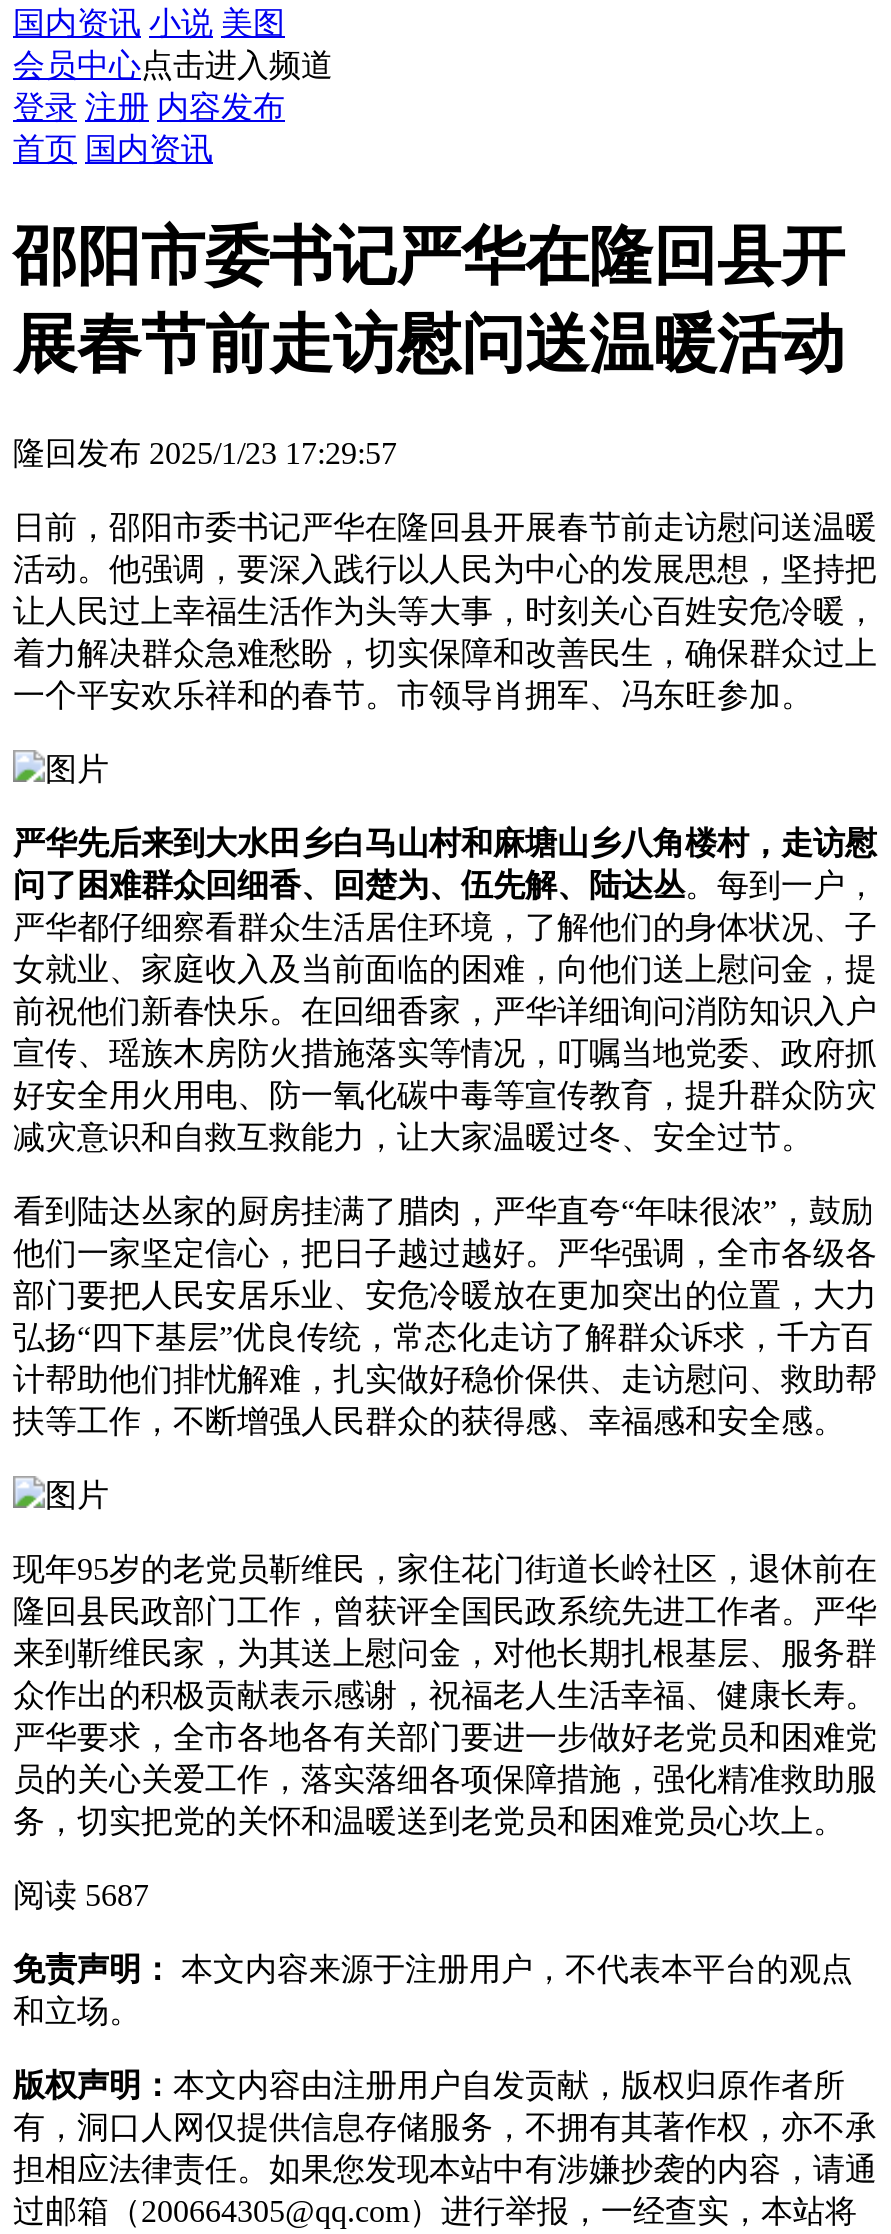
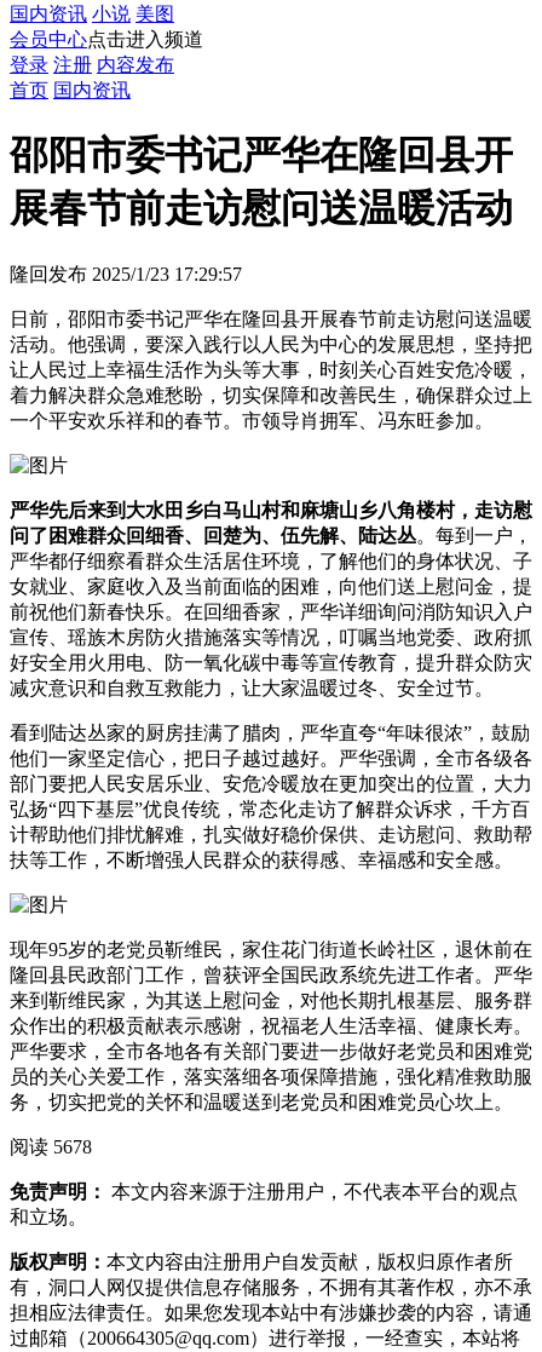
[13,1878,149,1912] 阅读 5687 -> [10,1136,92,1157] 阅读 5678

